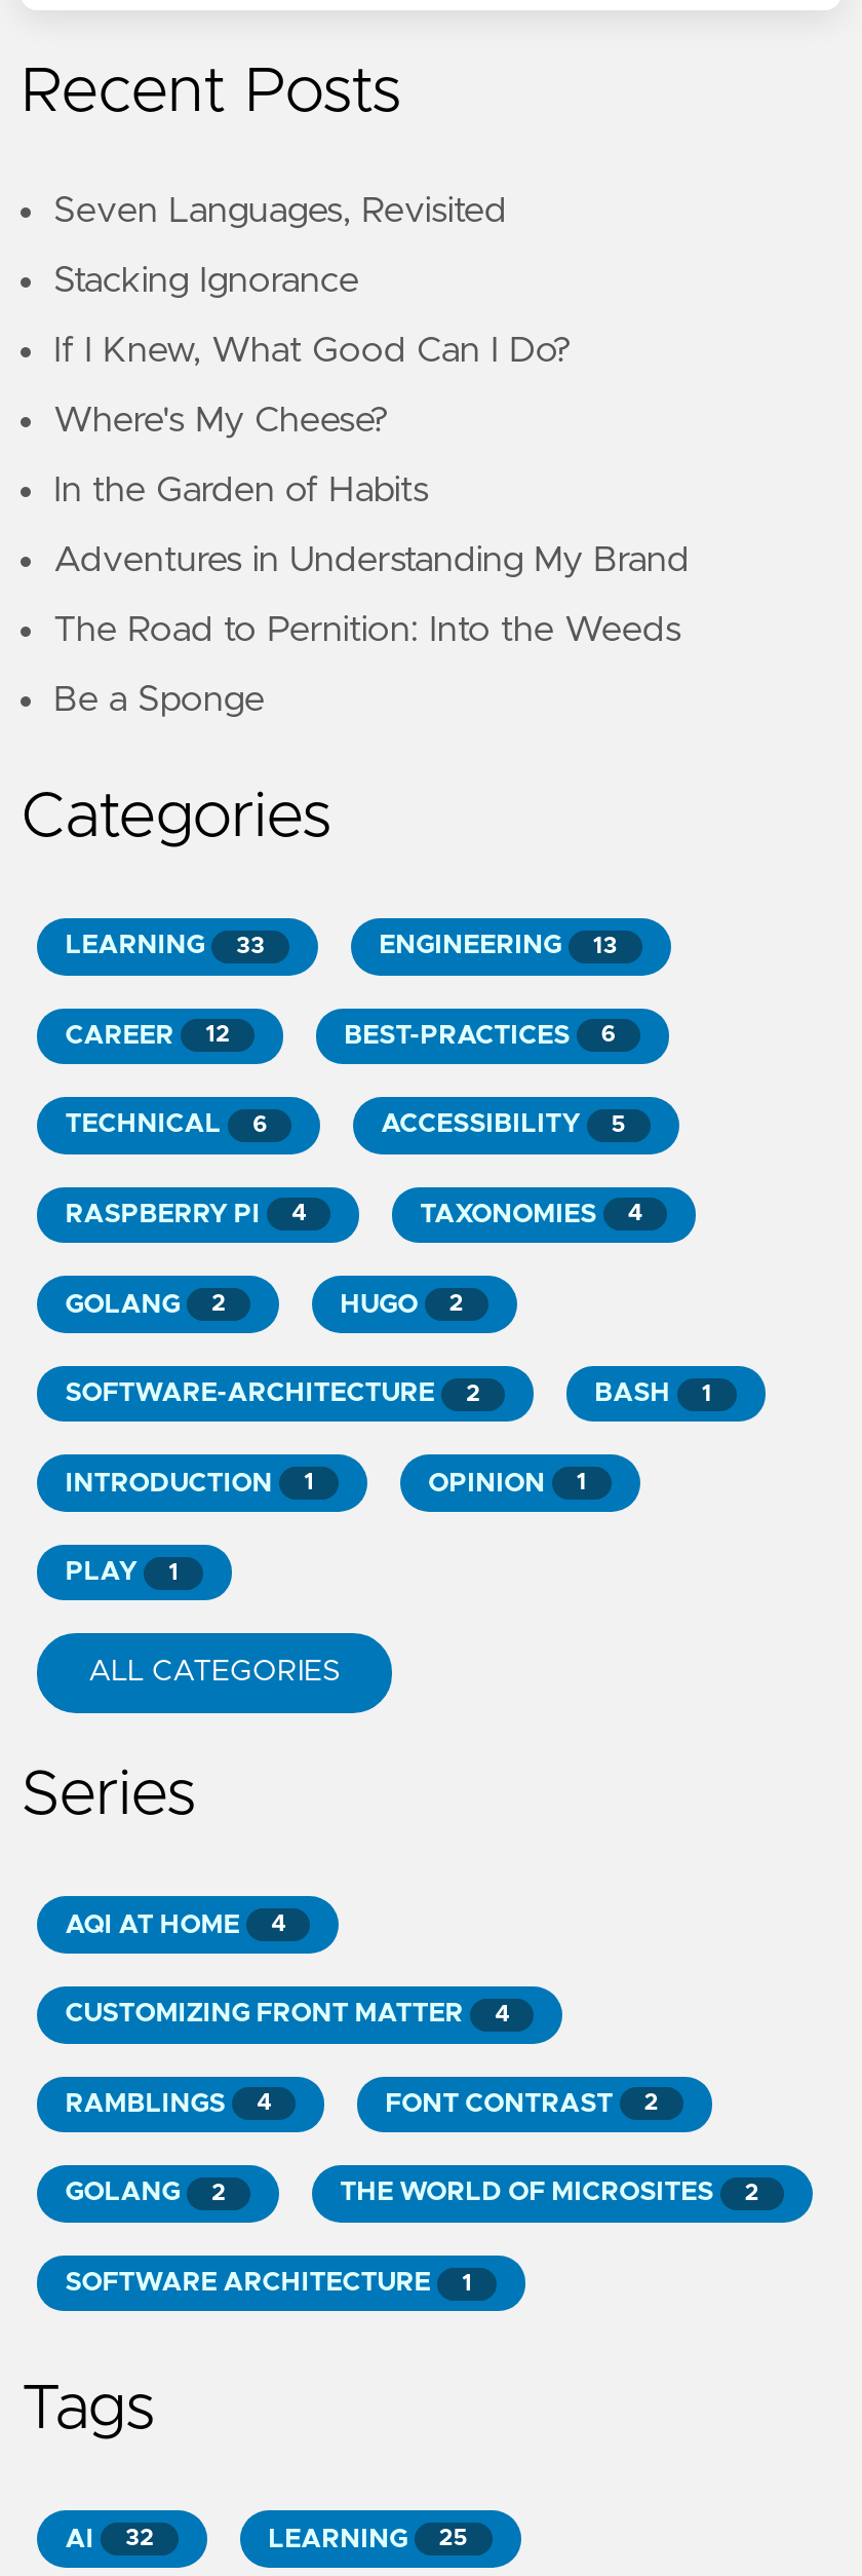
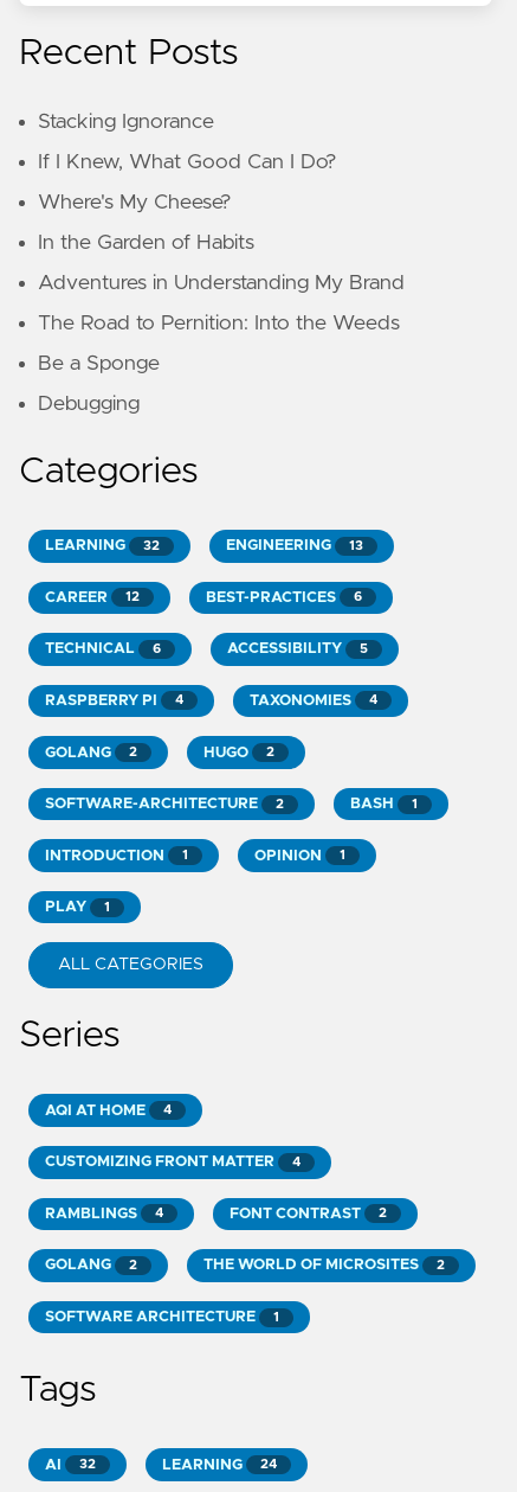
[53,193,507,230] Seven Languages, Revisited -> none
moved [53,263,690,719] -> [38,111,405,374]: Stacking Ignorance | If I Knew, What Good Can I Do? | Where's My Cheese? | In the Garden of Habits | Adventures in Understanding My Brand | The Road to Pernition: Into the Weeds | Be a Sponge
none -> [38,393,140,415] Debugging
[65,933,265,960] LEARNING 33 -> [45,538,160,554] LEARNING 32
[268,2526,468,2553] LEARNING 25 -> [162,1457,277,1473] LEARNING 24

